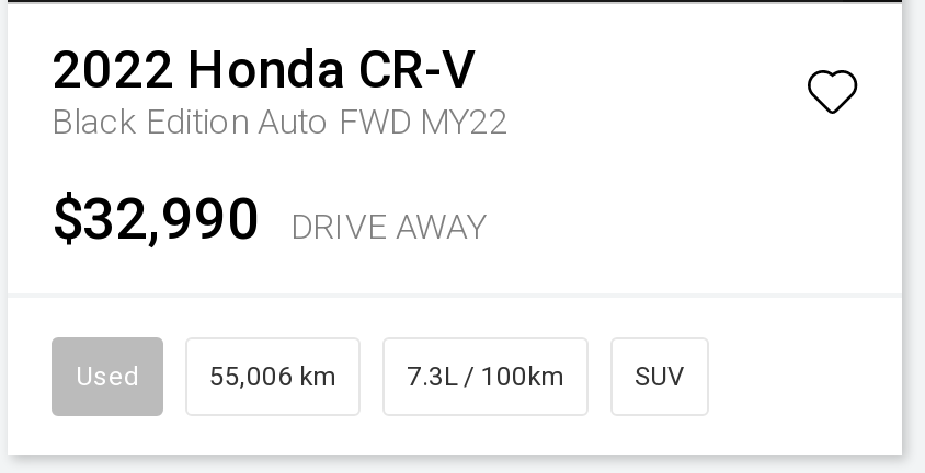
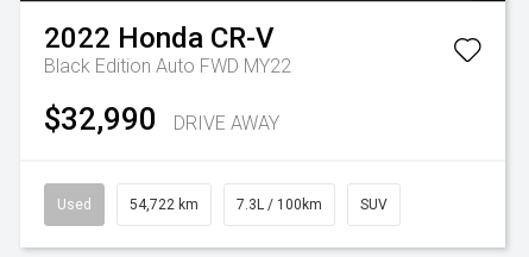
[209,361,336,392] 55,006 km -> [130,196,199,213] 54,722 km

